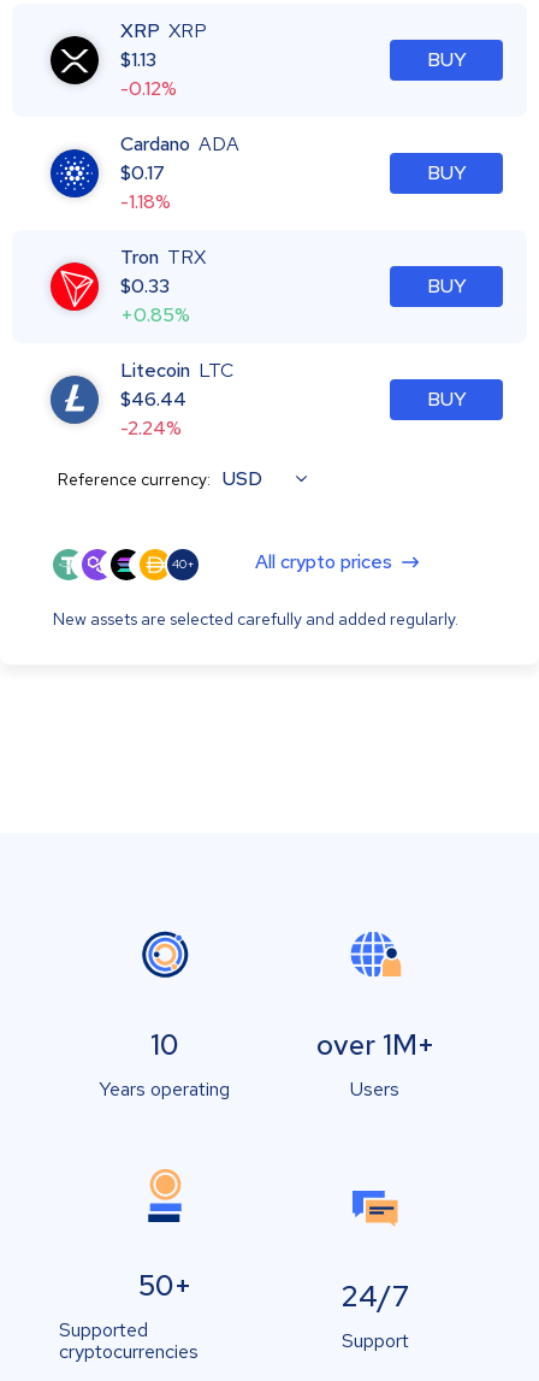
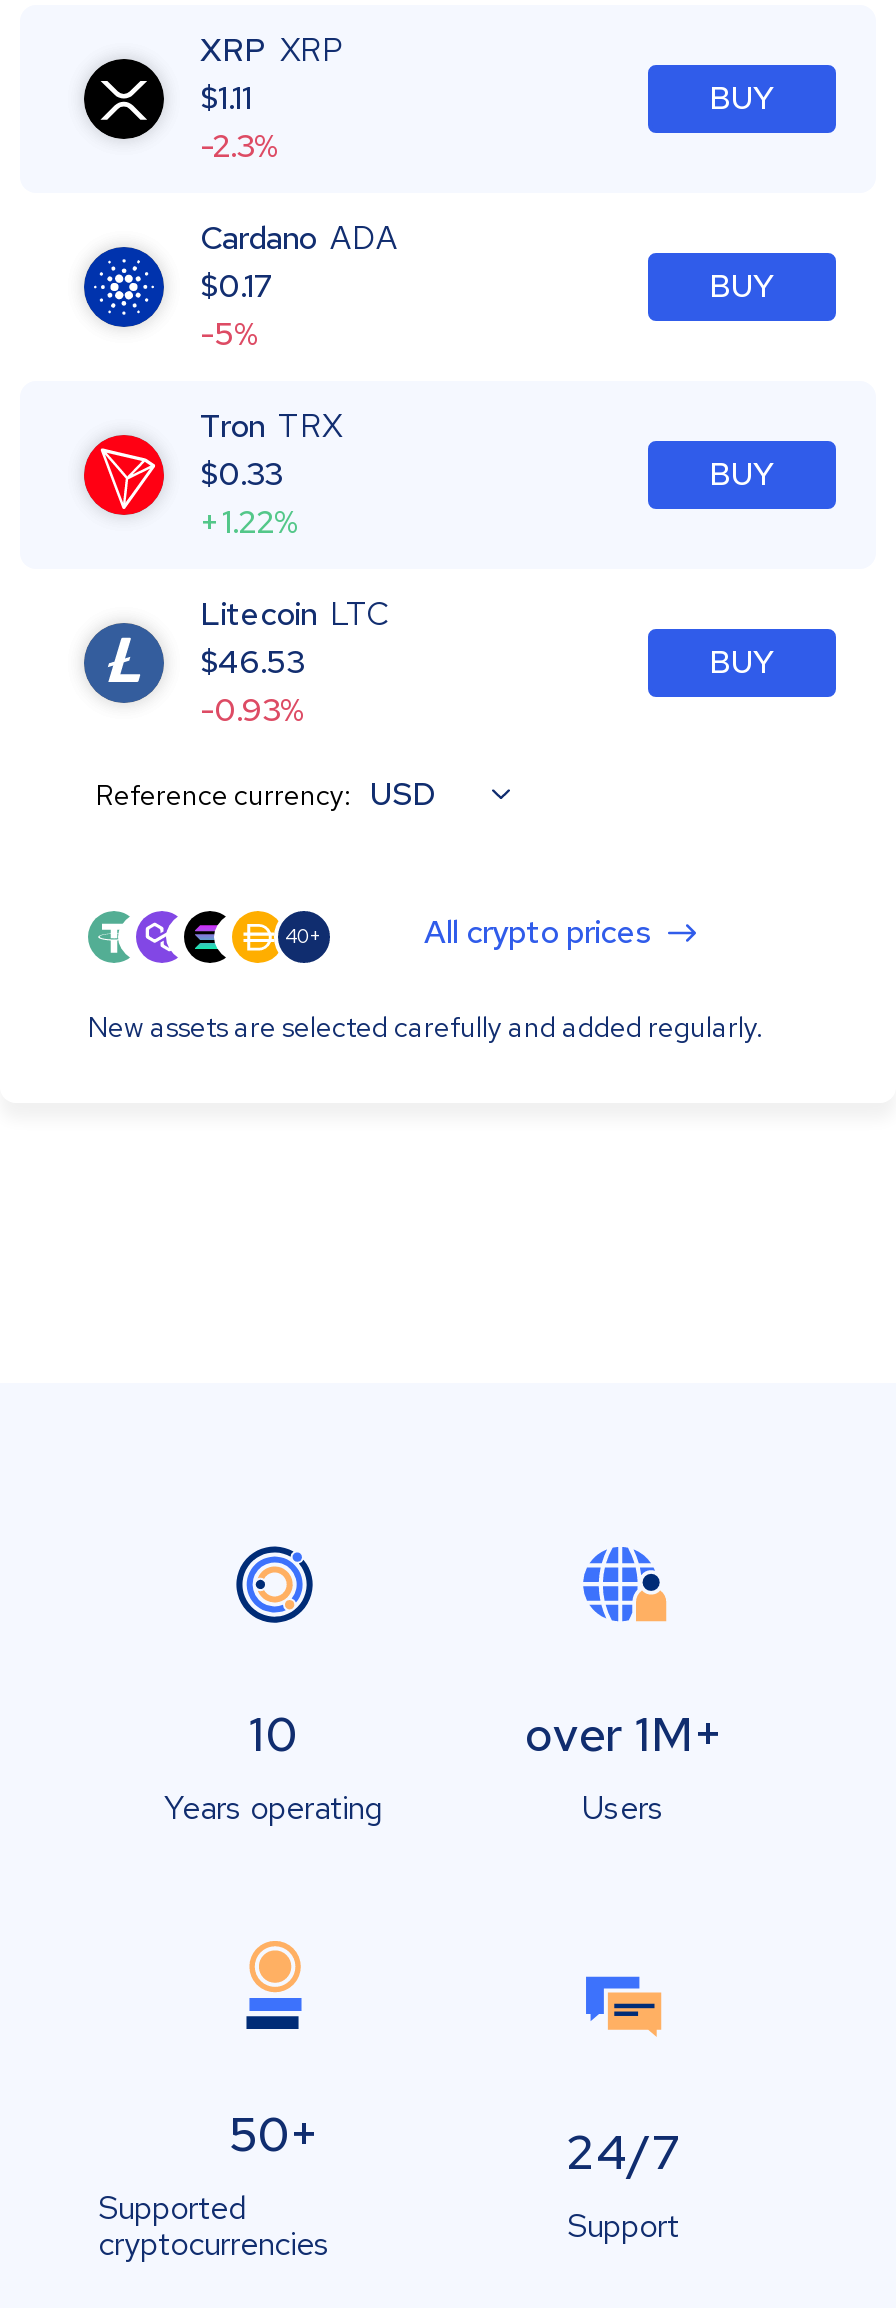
[120,47,156,72] $1.13 -> [200,77,252,119] $1.11
[120,76,177,101] -0.12% -> [200,125,280,167] -2.3%
[120,189,171,214] -1.18% -> [200,313,260,355] -5%
[120,302,190,327] +0.85% -> [200,501,300,543] +1.22%
[120,386,186,412] $46.44 -> [200,641,304,683] $46.53
[120,415,182,440] -2.24% -> [200,689,306,731] -0.93%

